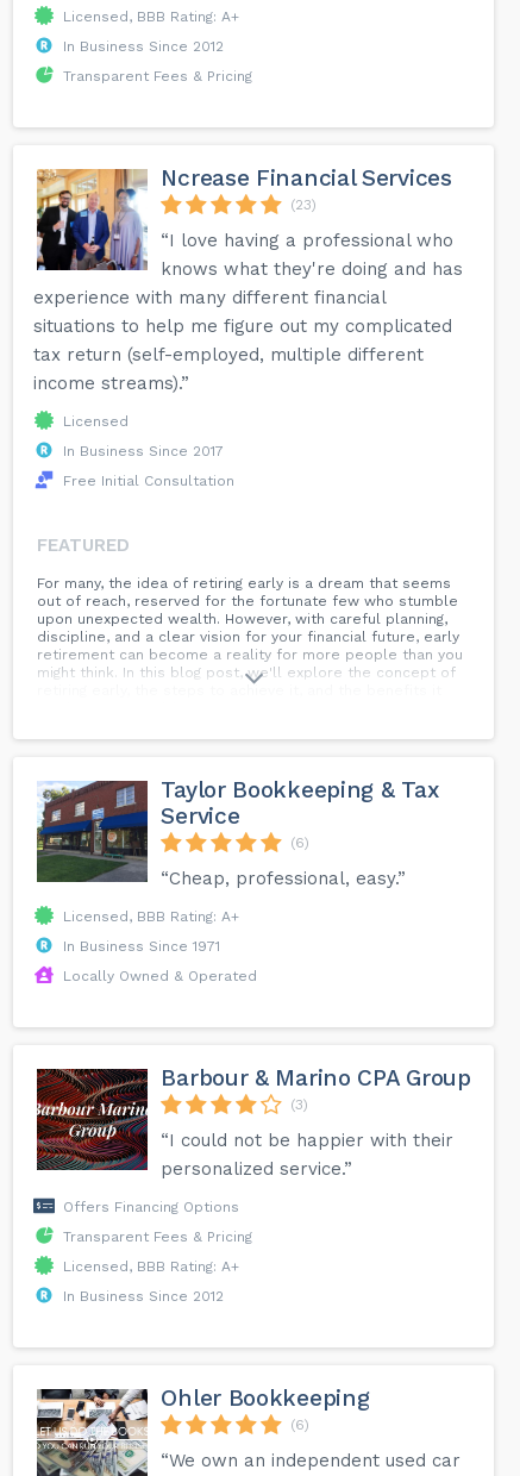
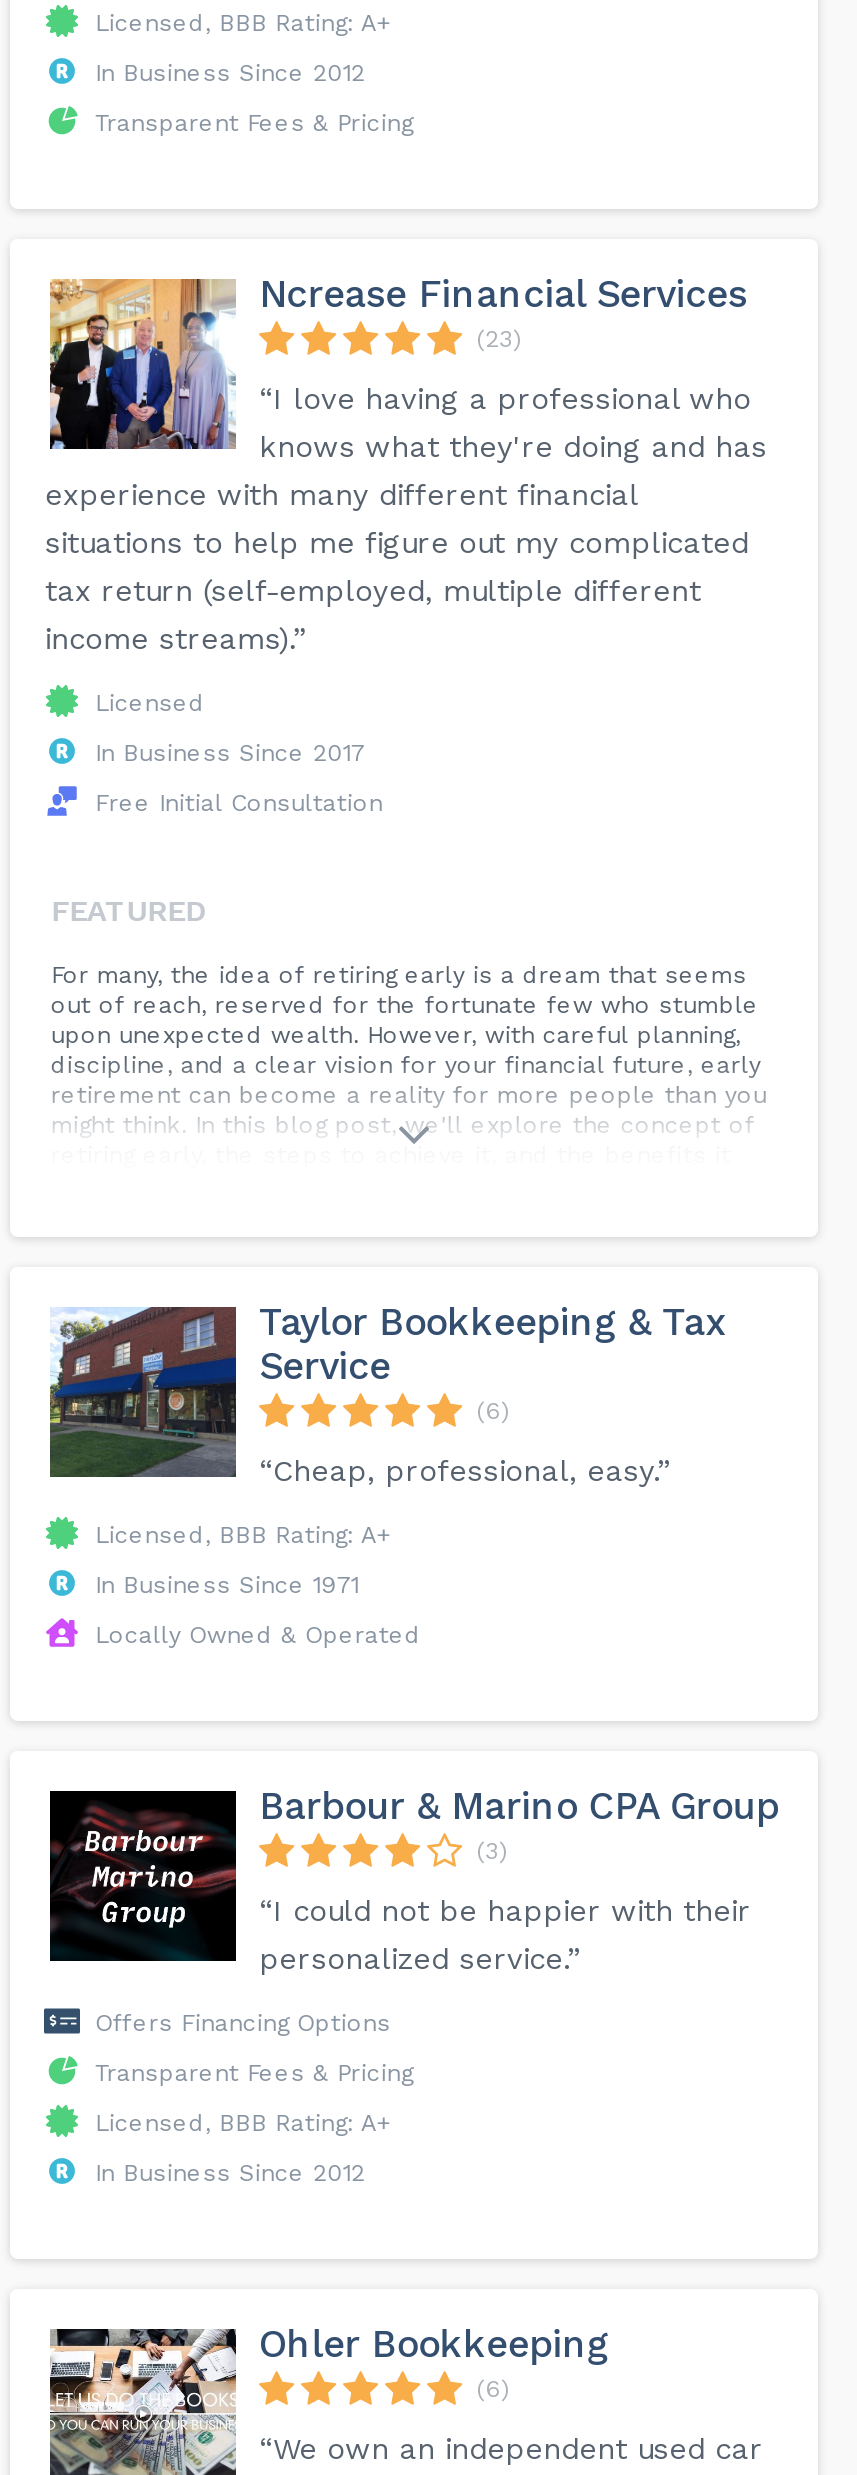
[36,1068,149,1171] [image] -> [48,1789,236,1963] [image]

